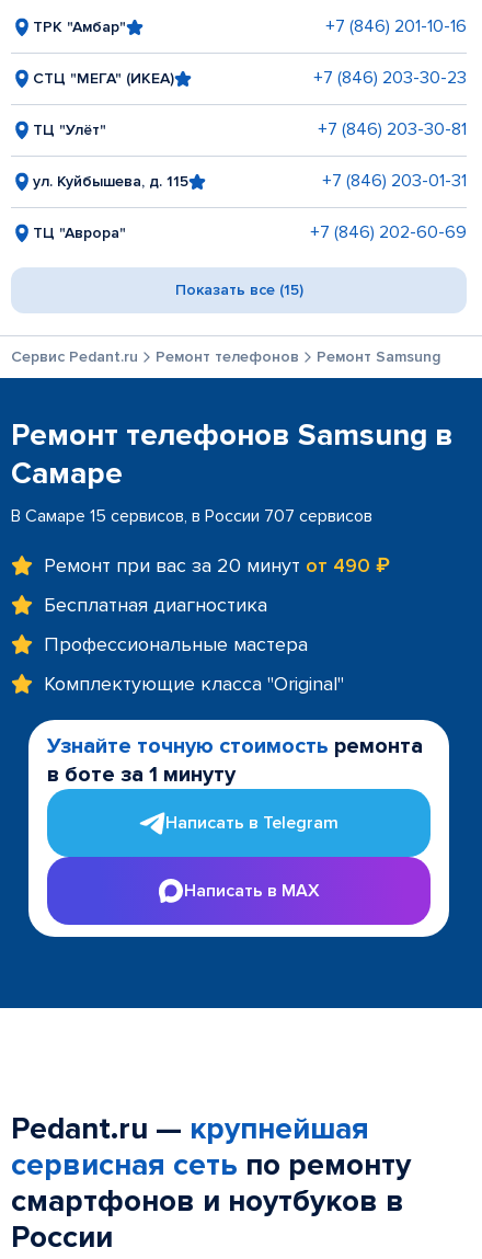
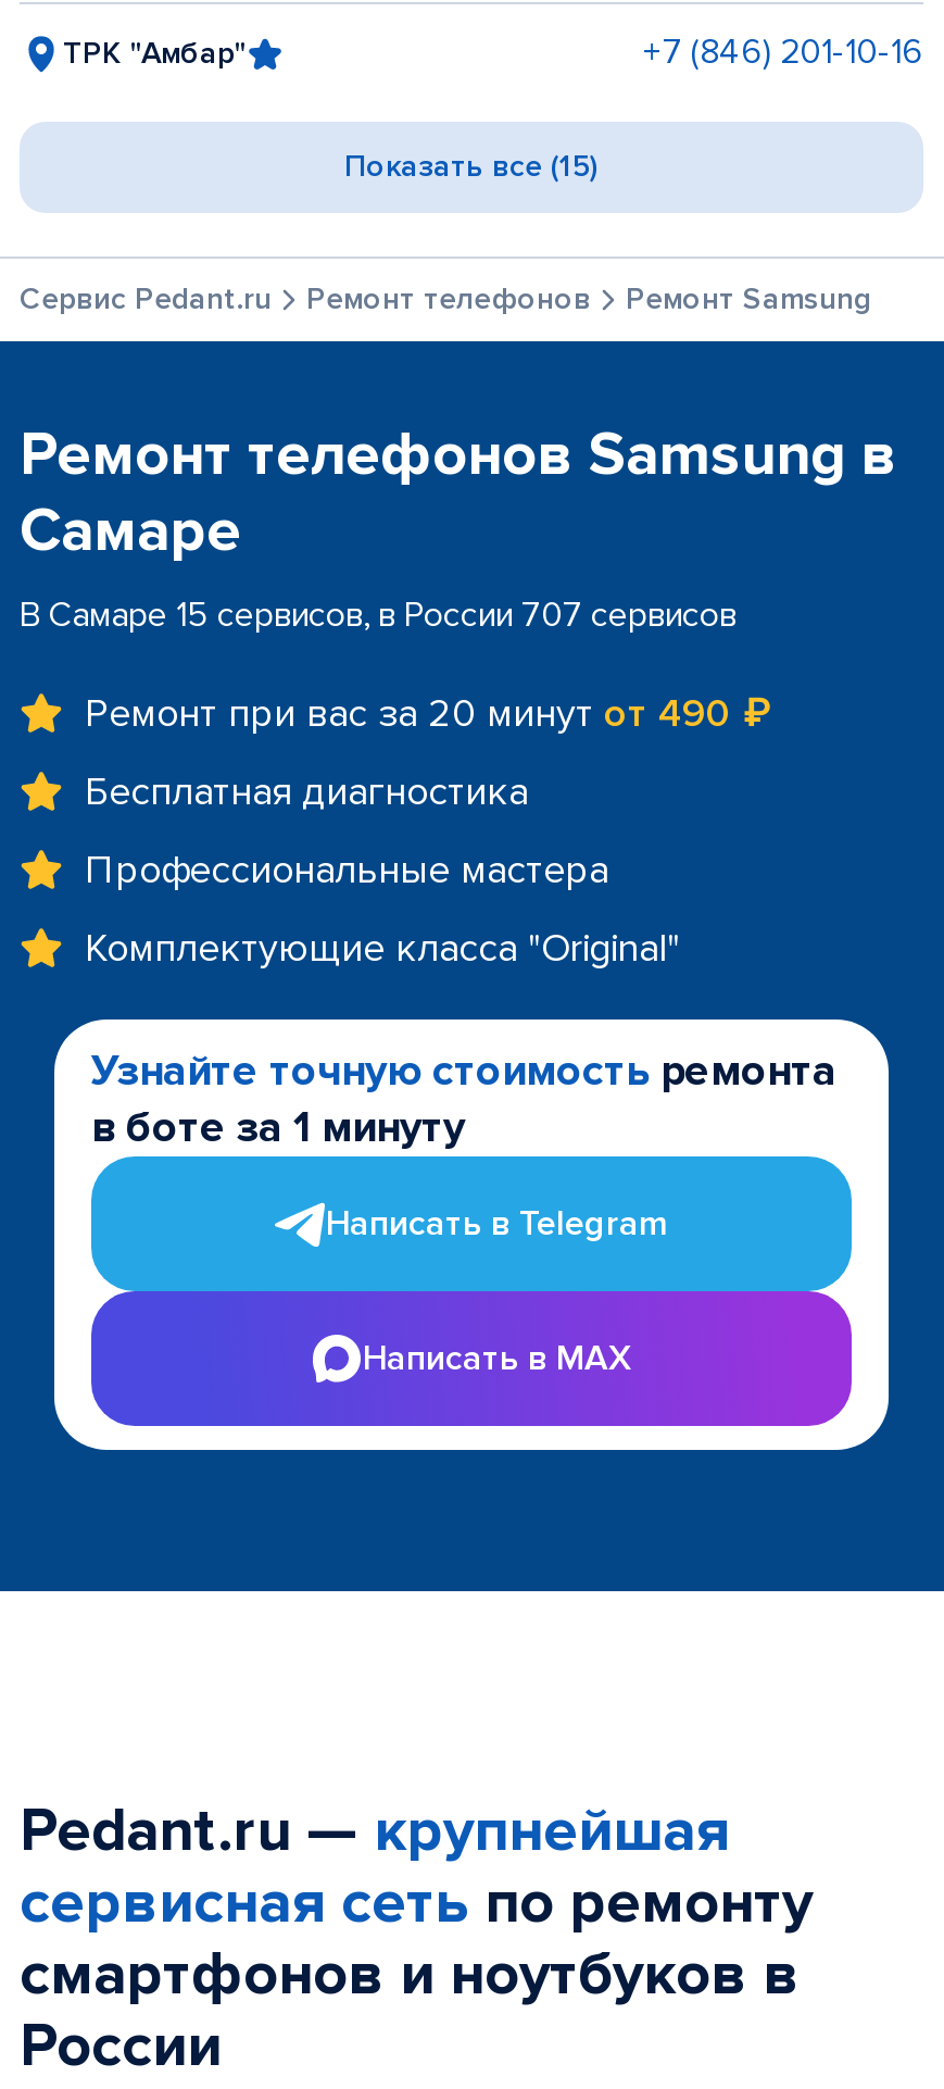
[33,67,467,243] СТЦ "МЕГА" (ИКЕА) | +7 (846) 203-30-23 | ТЦ "Улёт" | +7 (846) 203-30-81 | ул. Куйбышева, д. 115 | +7 (846) 203-01-31 | ТЦ "Аврора" | +7 (846) 202-60-69 -> none

